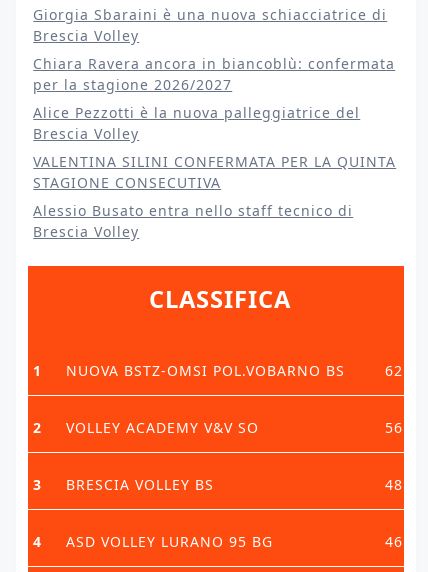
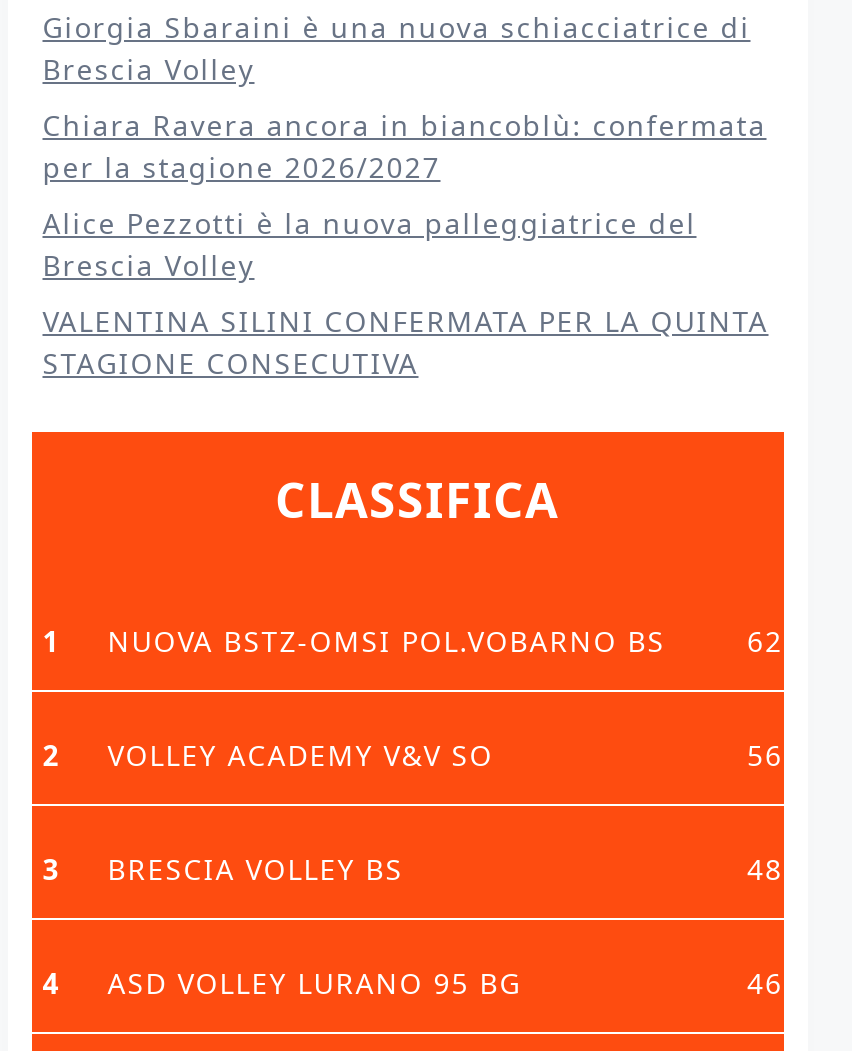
[33,201,353,241] Alessio Busato entra nello staff tecnico di | Brescia Volley -> none

